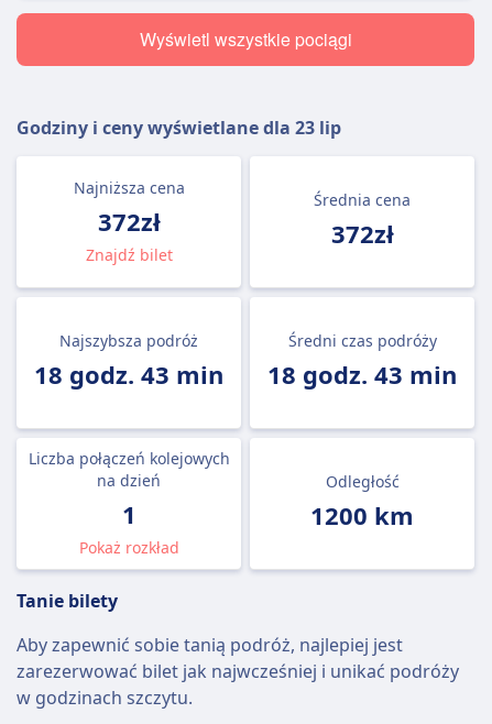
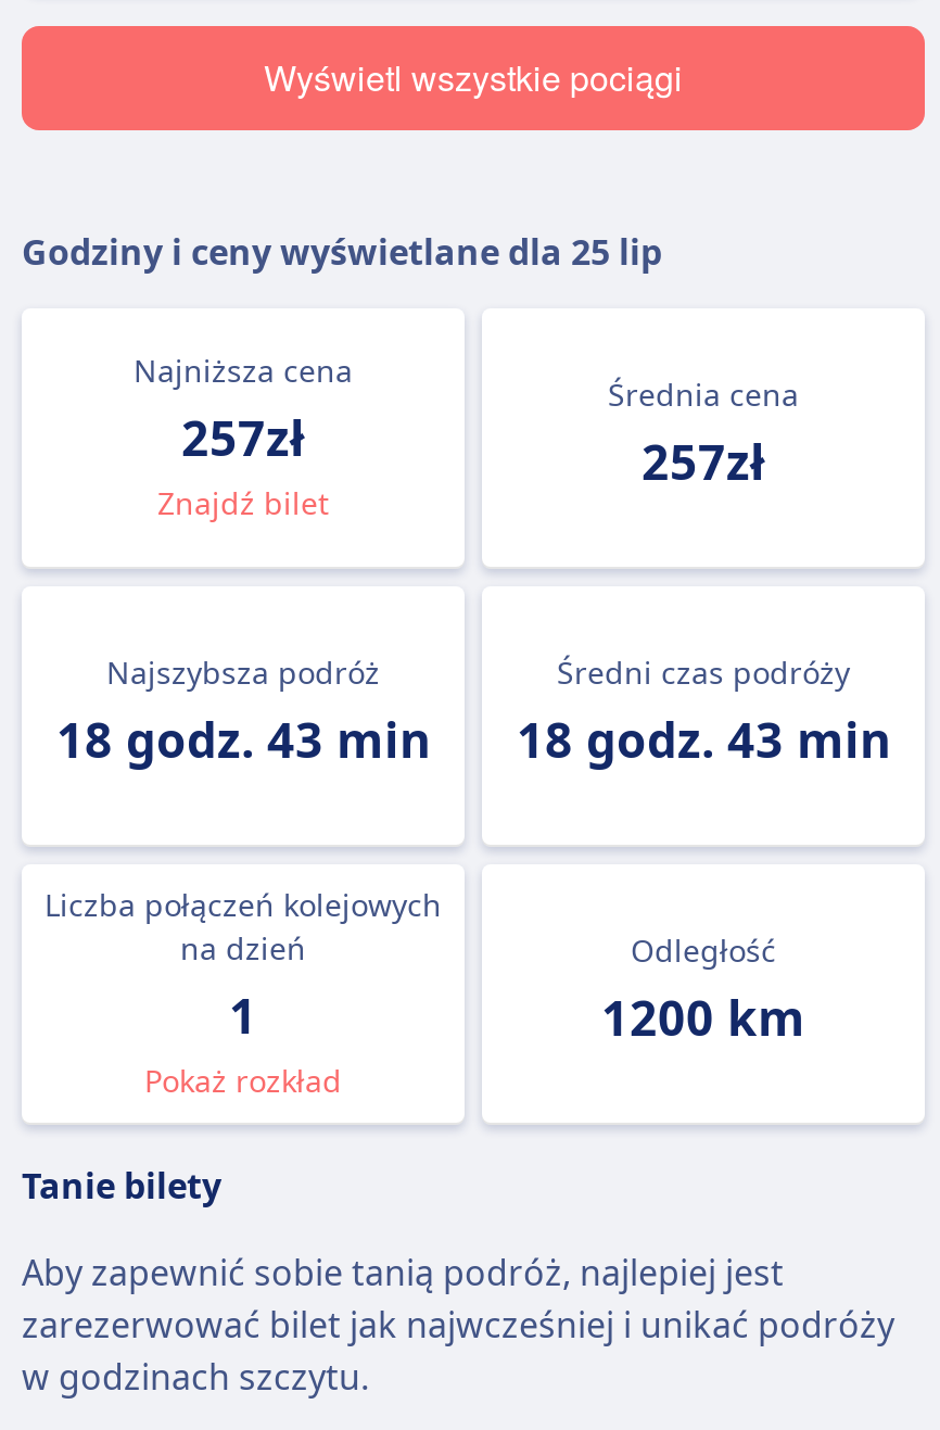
[17,116,341,140] Godziny i ceny wyświetlane dla 23 lip -> [22,228,662,276] Godziny i ceny wyświetlane dla 25 lip
[97,205,160,238] 372zł -> [181,404,305,469] 257zł
[331,217,393,250] 372zł -> [642,428,765,493] 257zł

